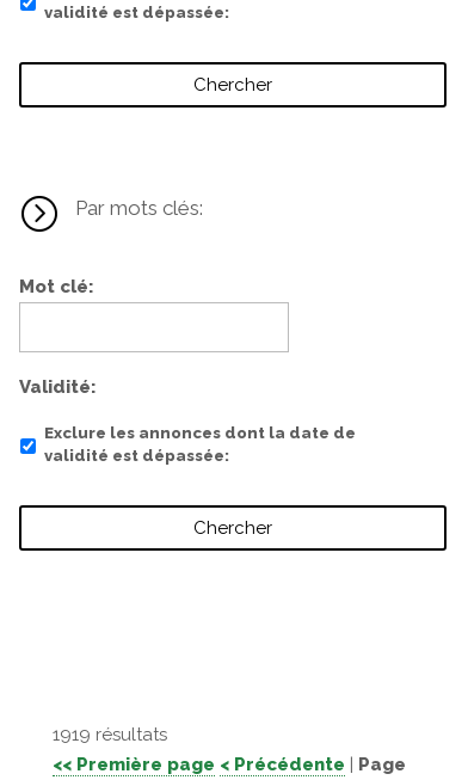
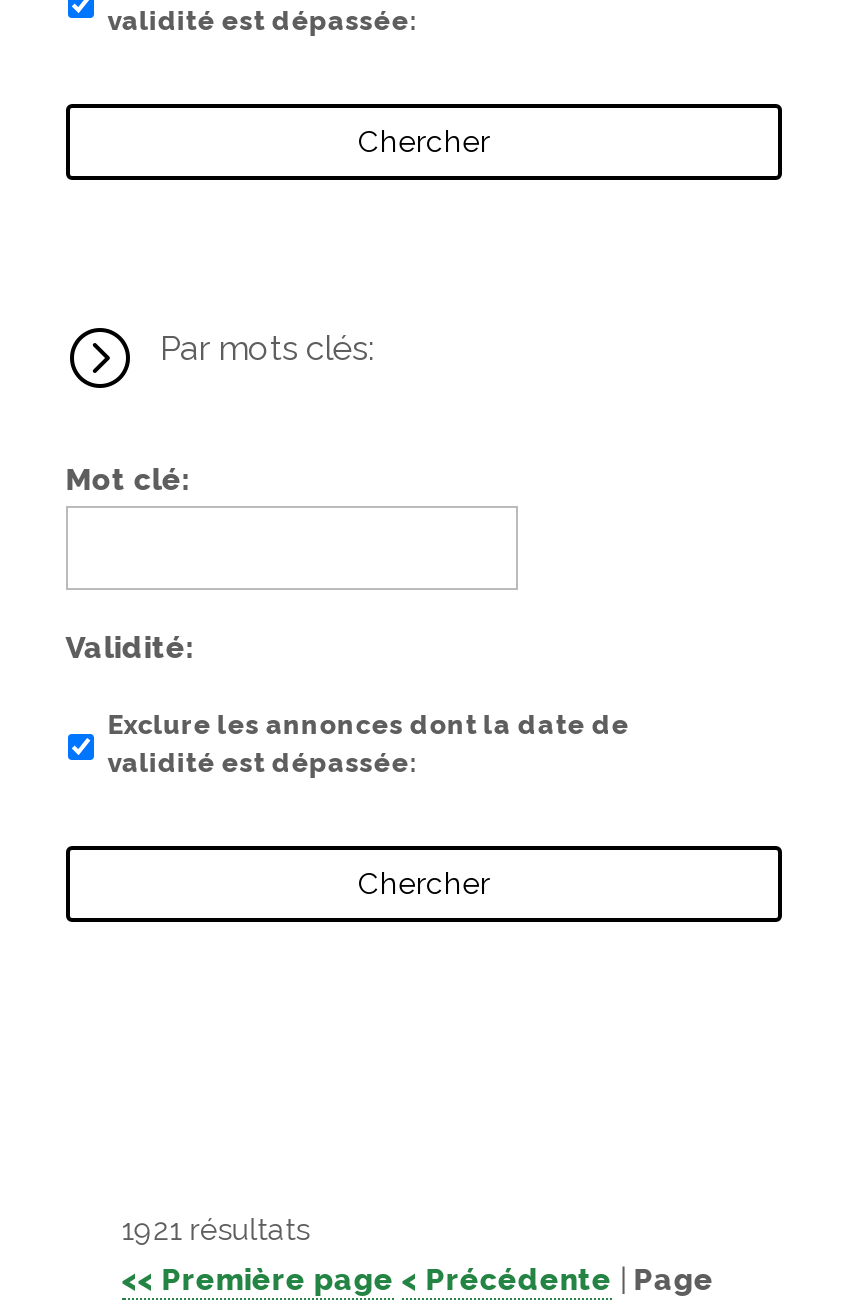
[52,724,167,745] 1919 résultats -> [122,1212,310,1248] 1921 résultats

